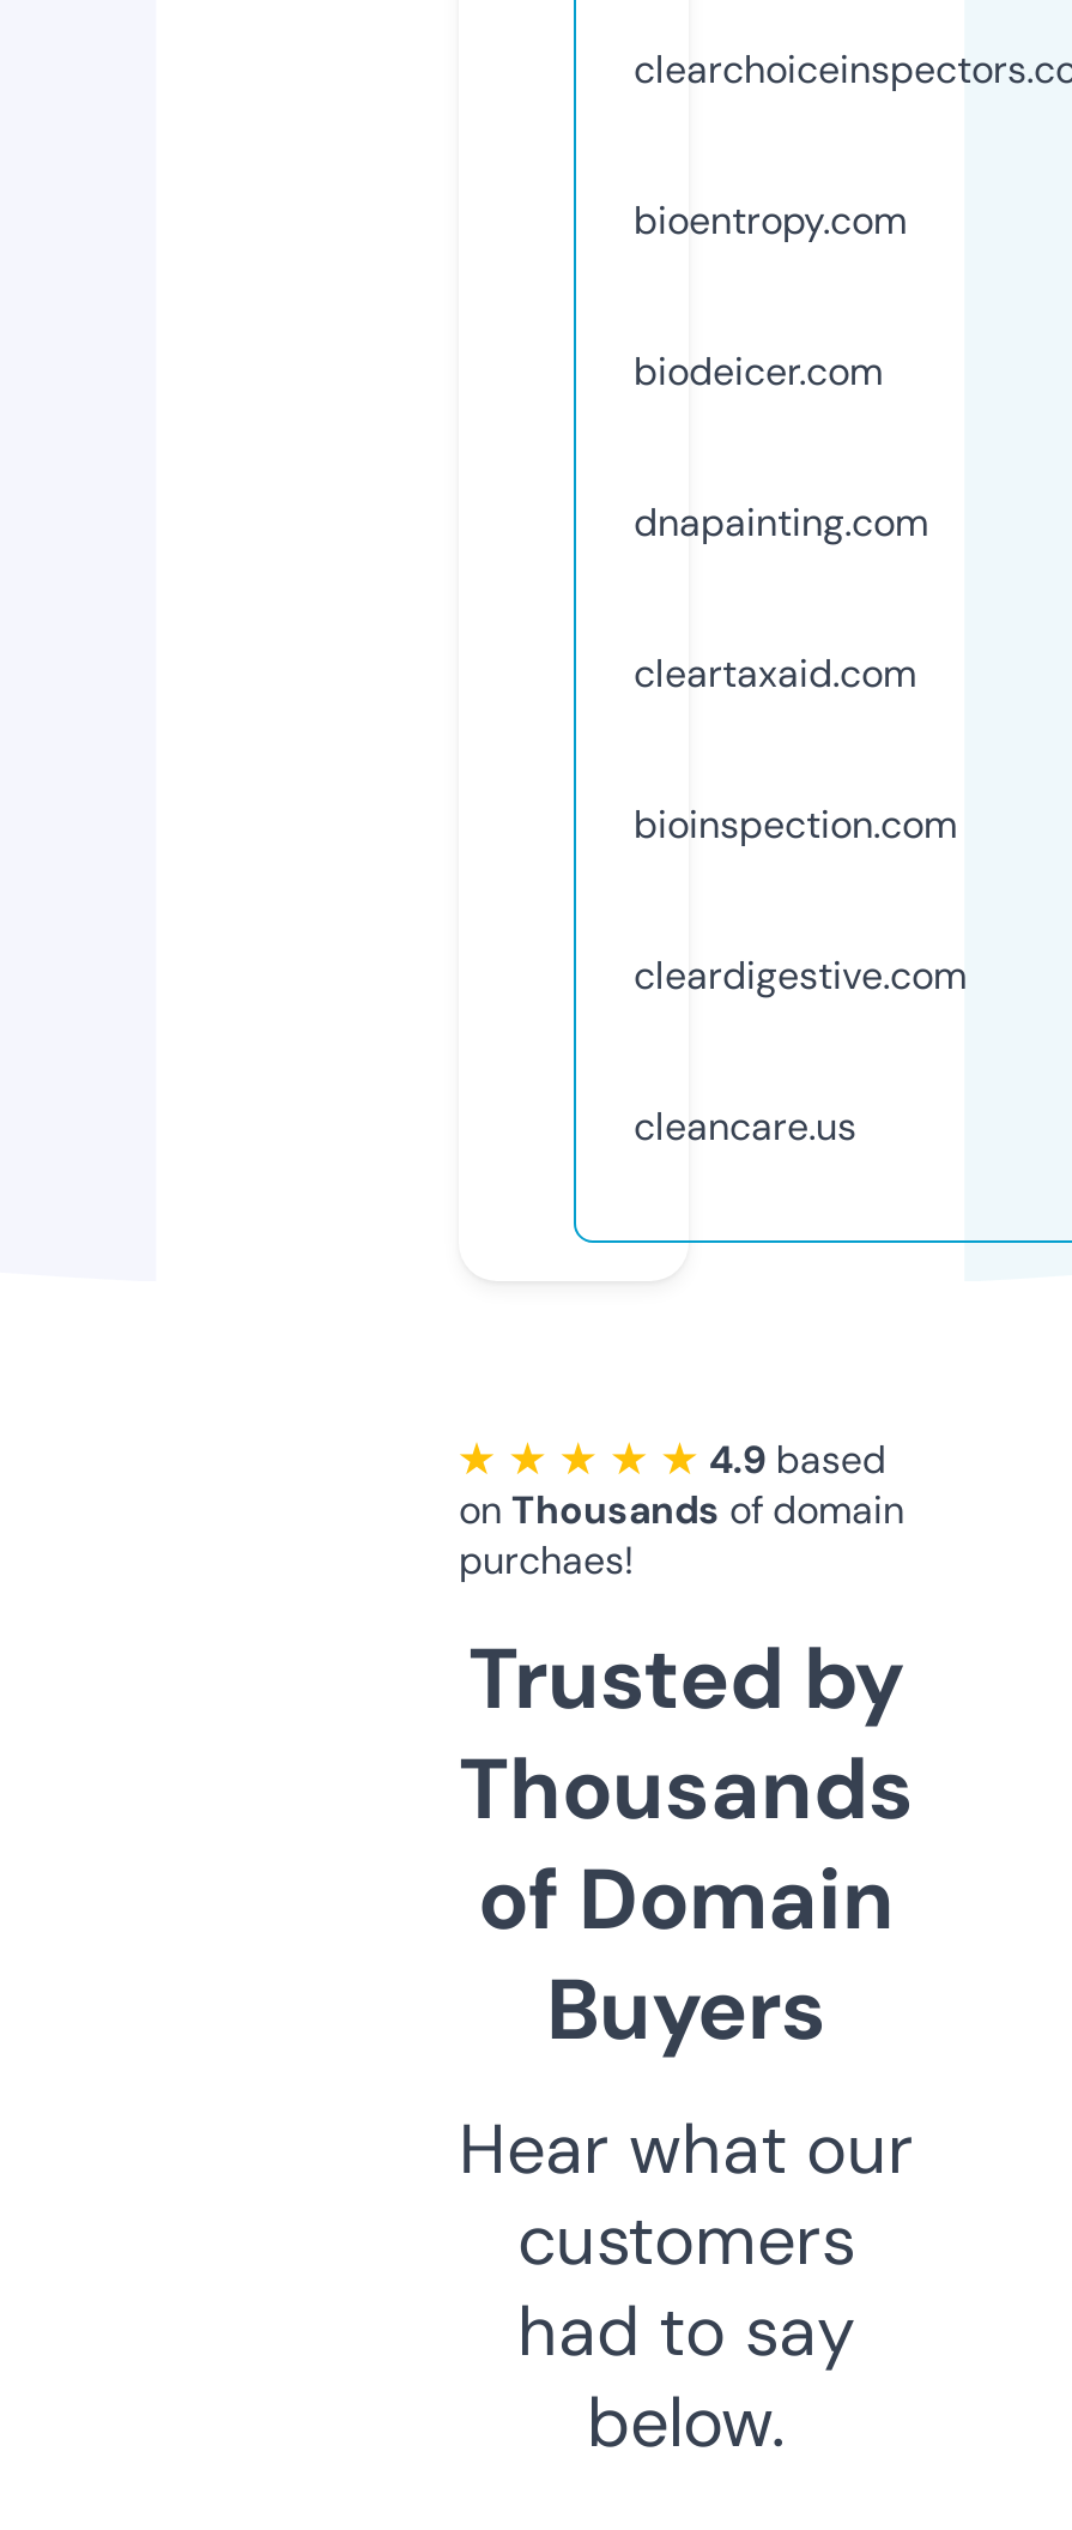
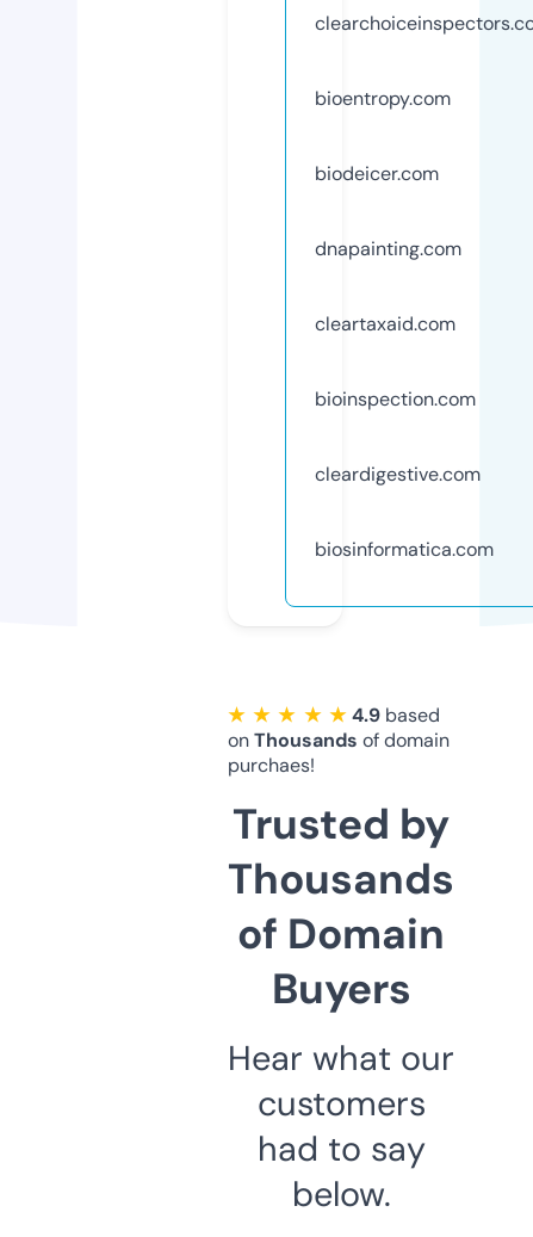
[634,1101,856,1151] cleancare.us -> [315,537,494,562] biosinformatica.com

